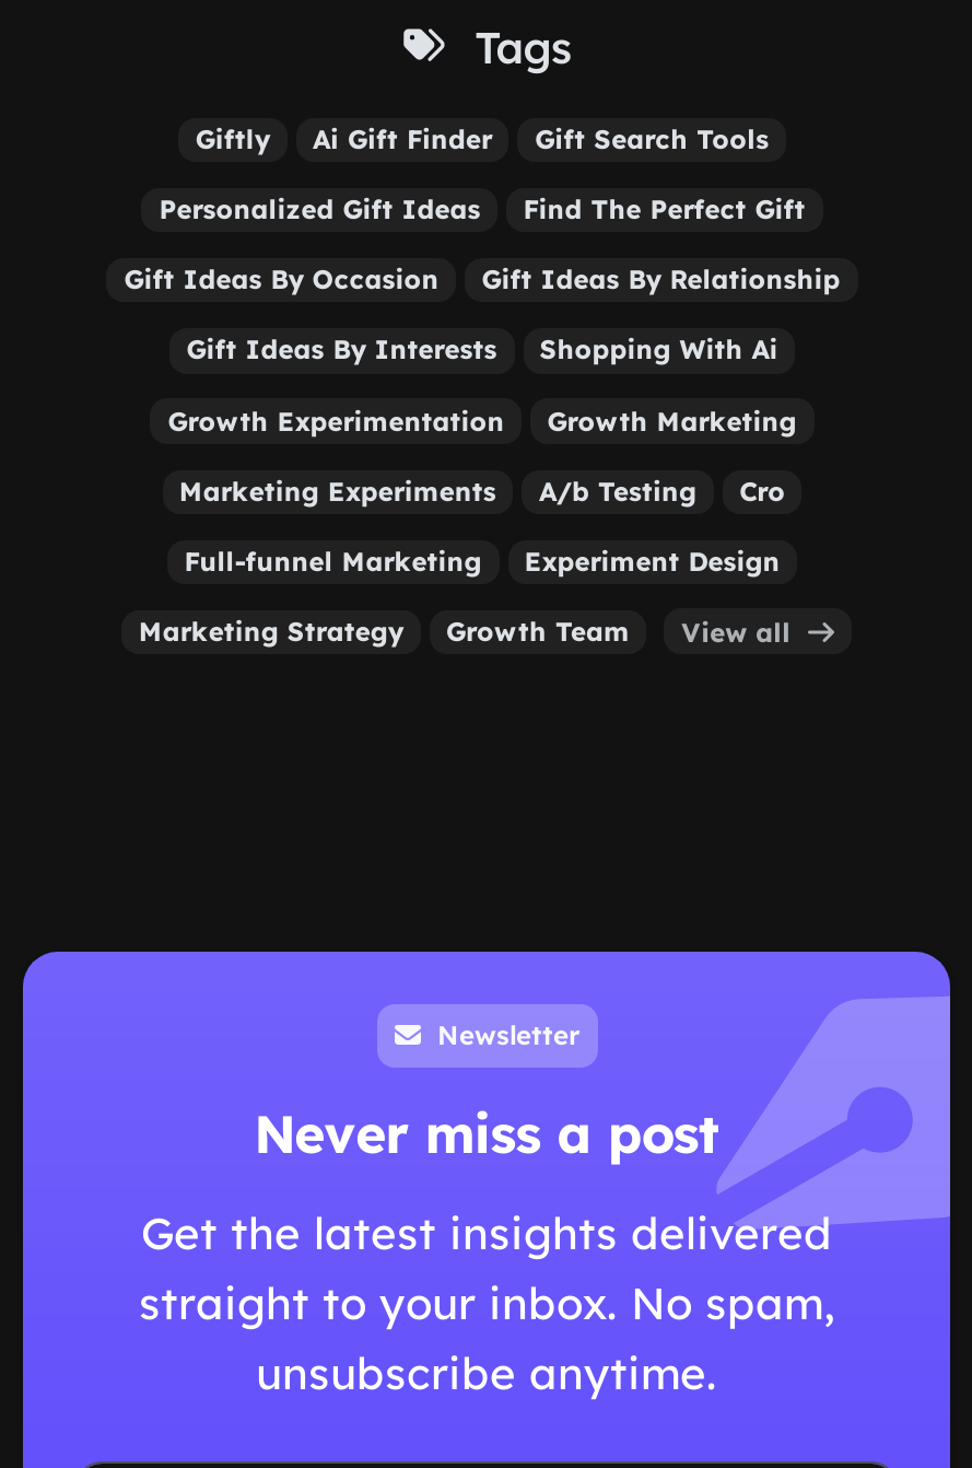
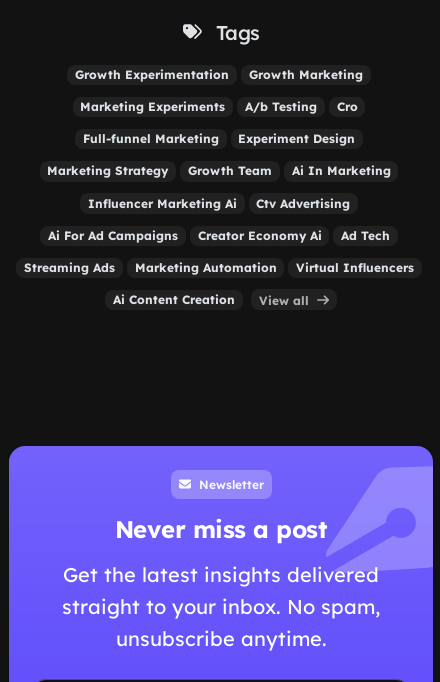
[124,122,840,366] Giftly | Ai Gift Finder | Gift Search Tools | Personalized Gift Ideas | Find The Perfect Gift | Gift Ideas By Occasion | Gift Ideas By Relationship | Gift Ideas By Interests | Shopping With Ai -> none
moved [139,404,797,648] -> [47,67,363,178]: Growth Experimentation | Growth Marketing | Marketing Experiments | ... | Marketing Strategy | Growth Team
none -> [24,163,414,307] Ai In Marketing | Influencer Marketing Ai | Ctv Advertising | Ai For Ad Campaigns | Creator Economy Ai | Ad Tech | Streaming Ads | Marketing Automation | Virtual Influencers | Ai Content Creation

